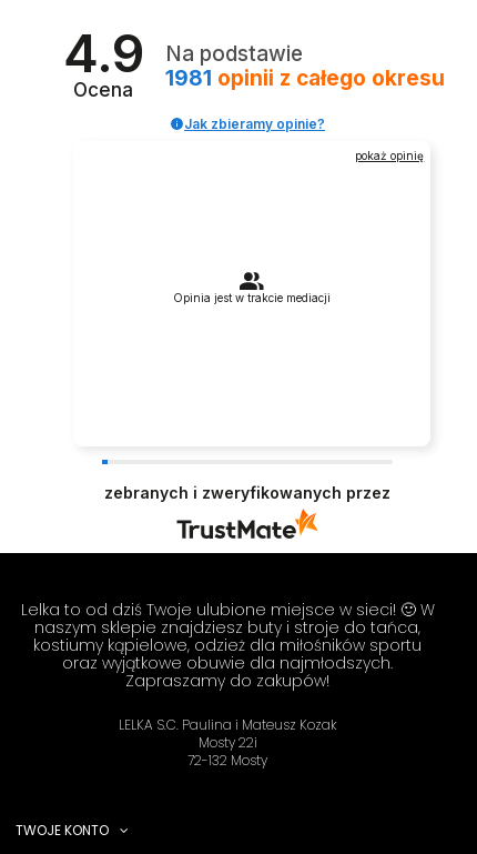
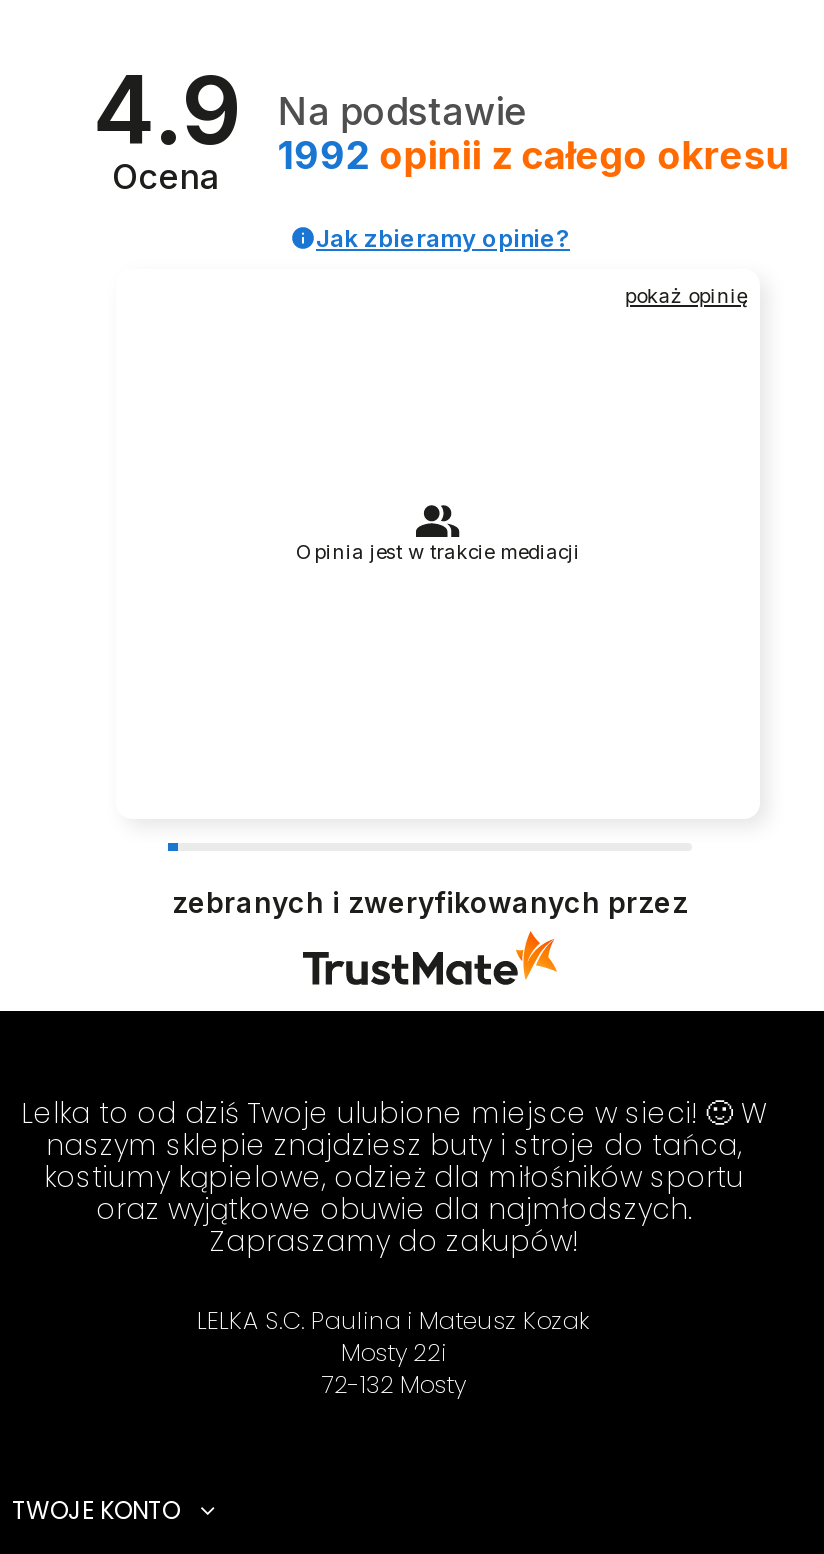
[165,66,445,91] 1981 opinii z całego okresu -> [278,134,790,180] 1992 opinii z całego okresu

